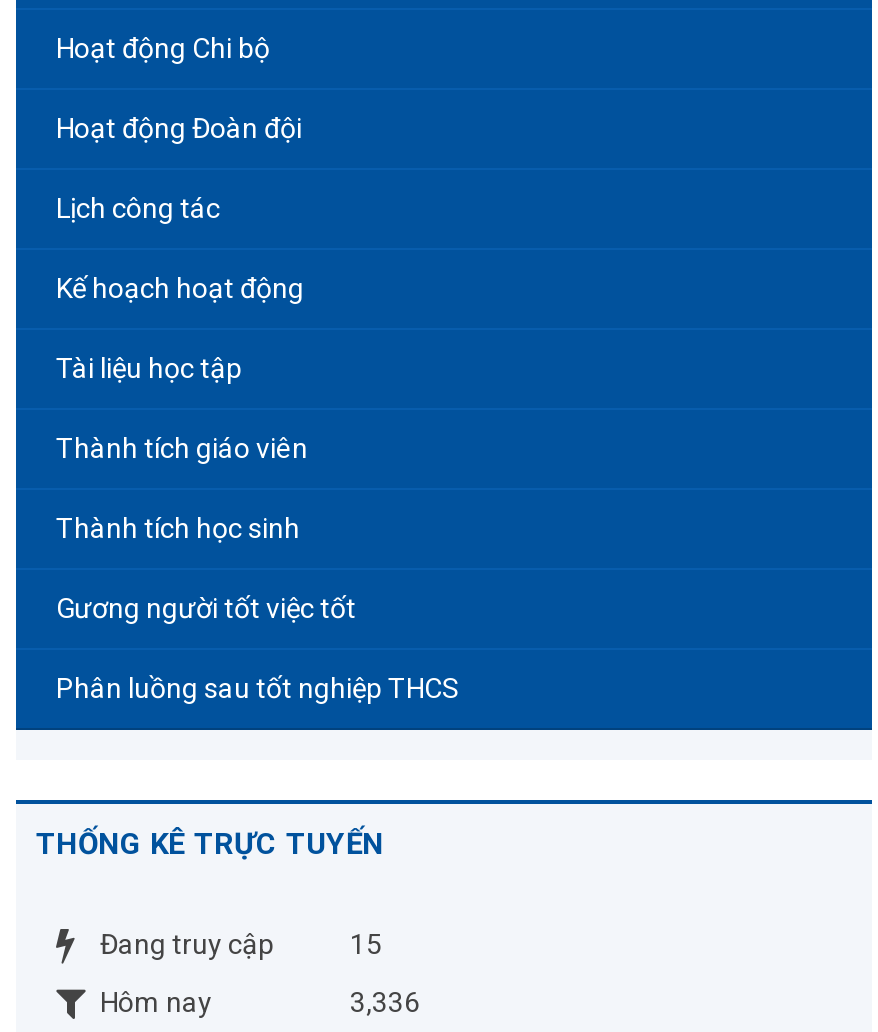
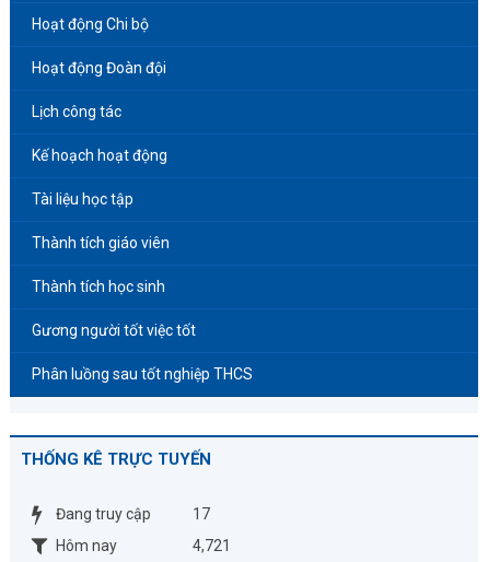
[350,927,382,959] 15 -> [193,505,210,522] 17
[350,985,420,1017] 3,336 -> [193,537,231,554] 4,721

